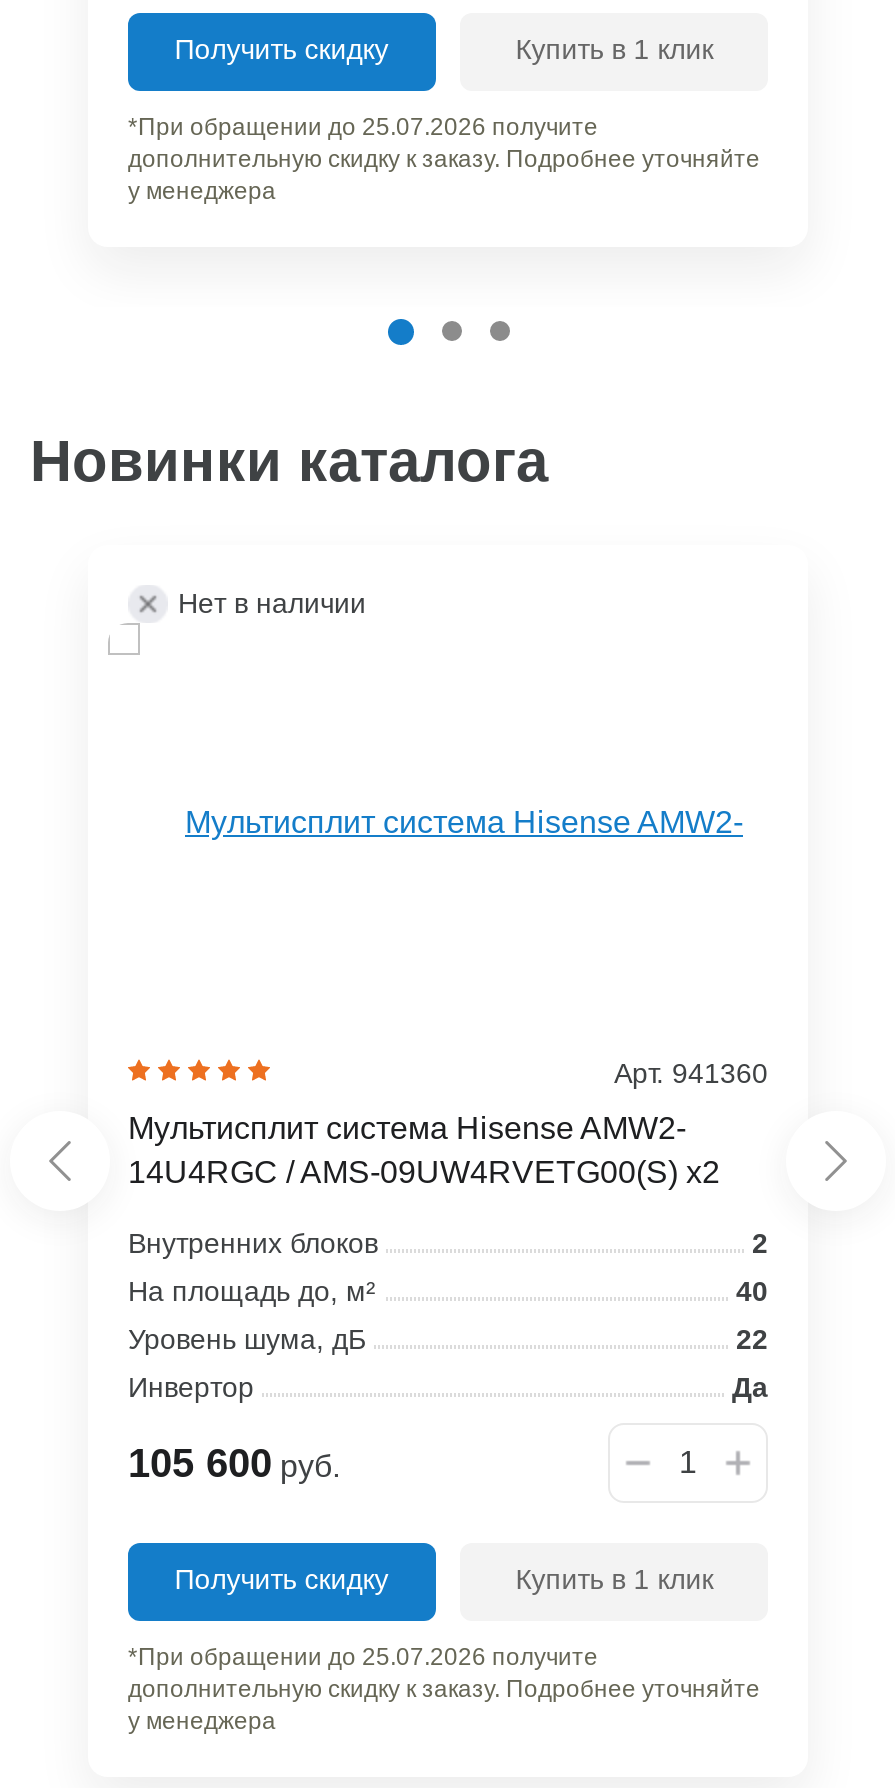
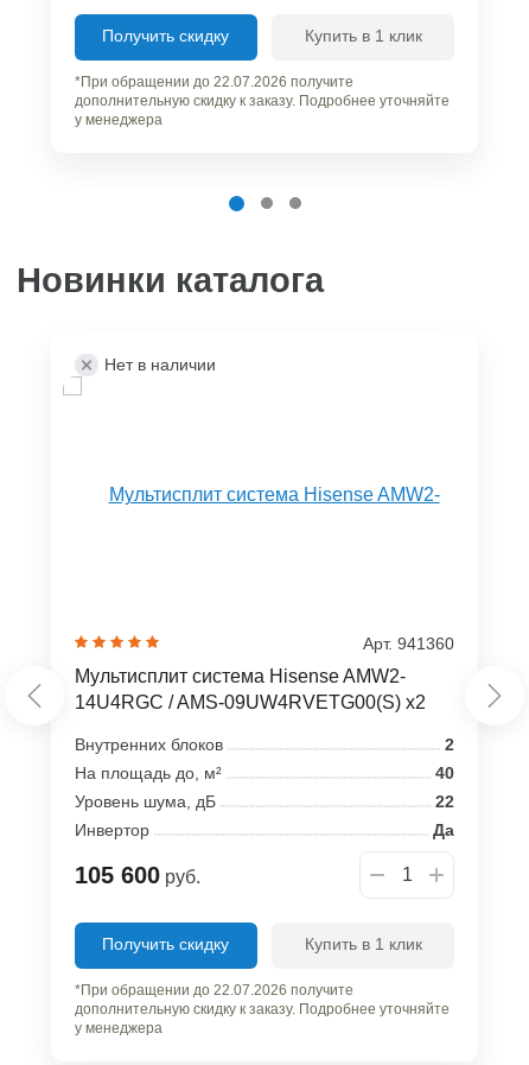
[128,113,598,141] *При обращении до 25.07.2026 получите -> [75,73,353,90] *При обращении до 22.07.2026 получите
[128,1643,598,1671] *При обращении до 25.07.2026 получите -> [75,982,353,998] *При обращении до 22.07.2026 получите

